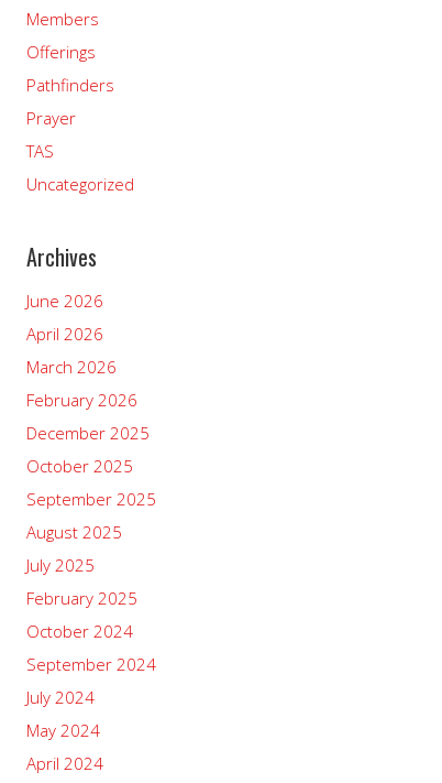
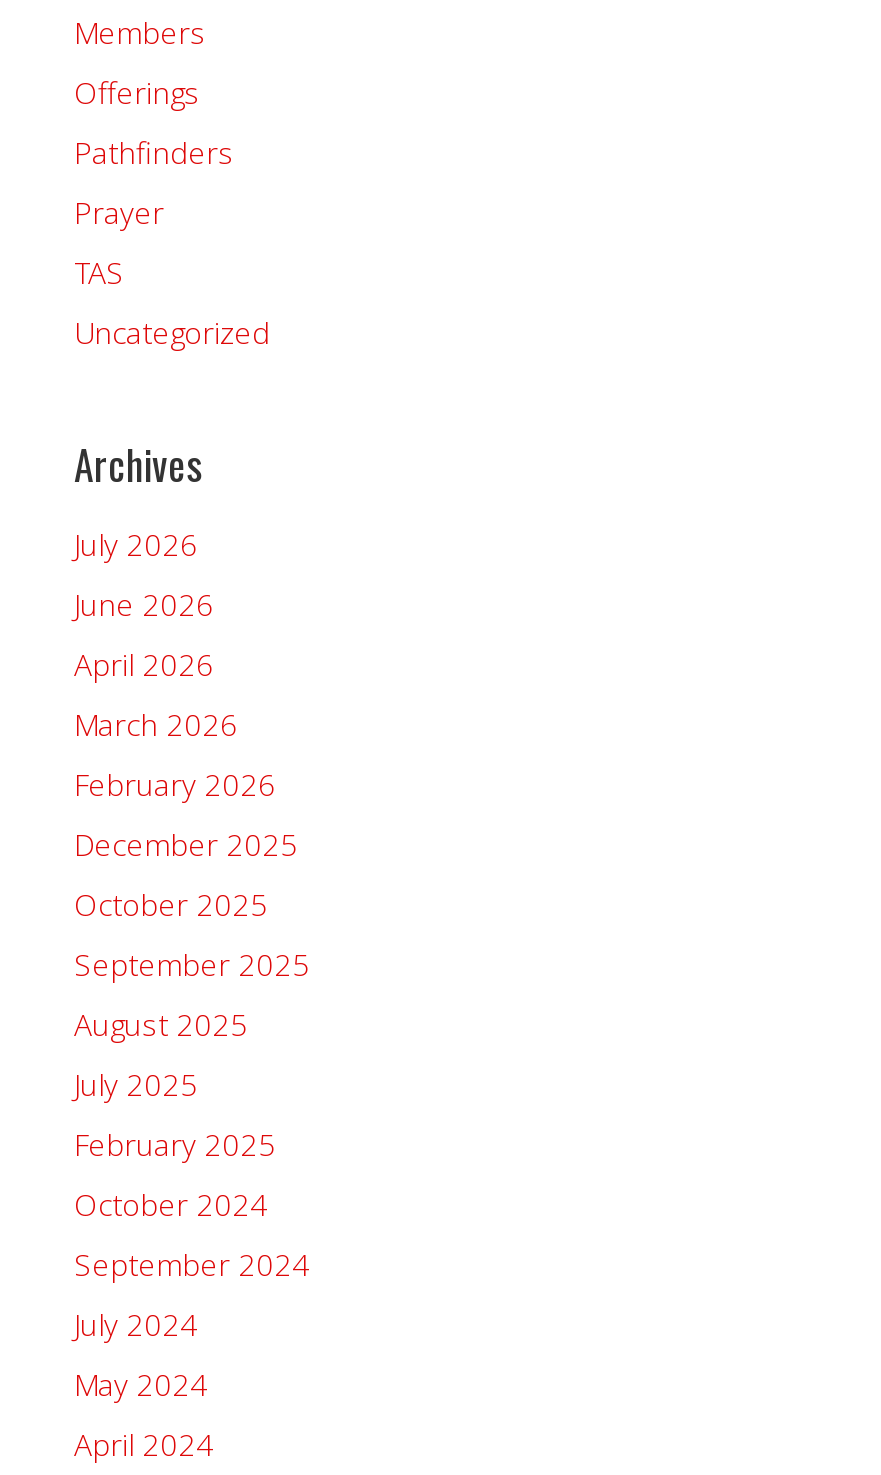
none -> [74,524,198,564] July 2026

